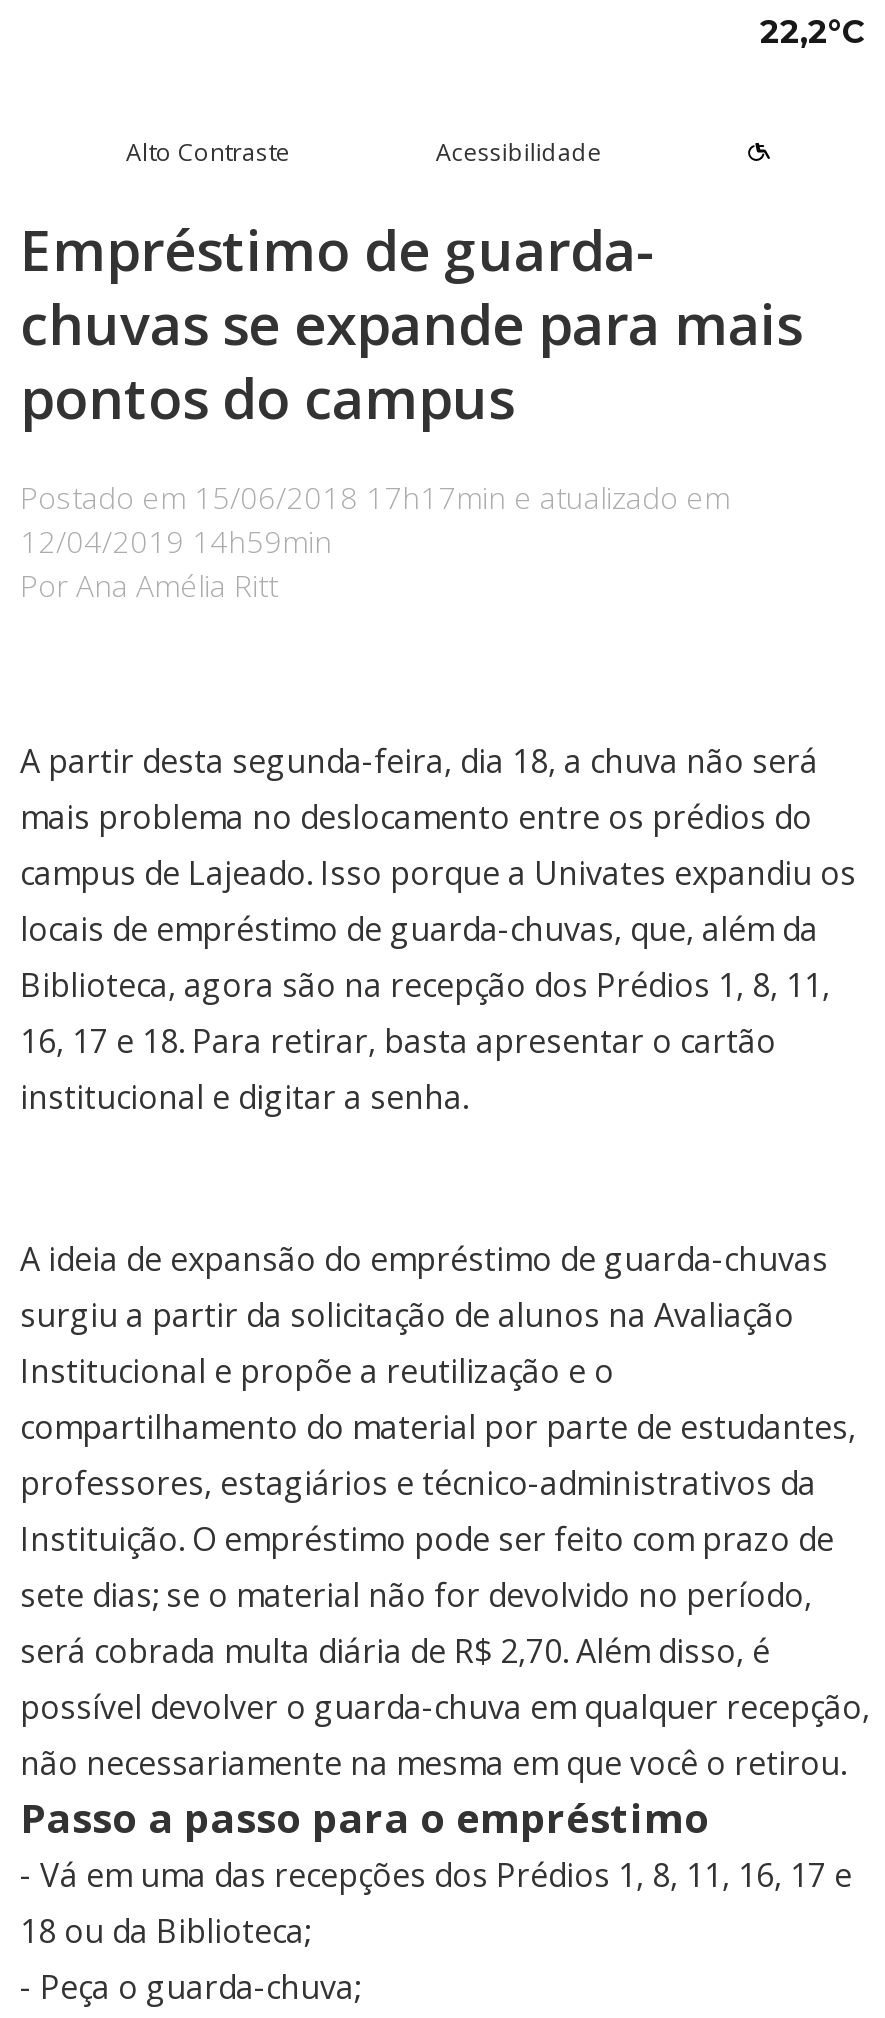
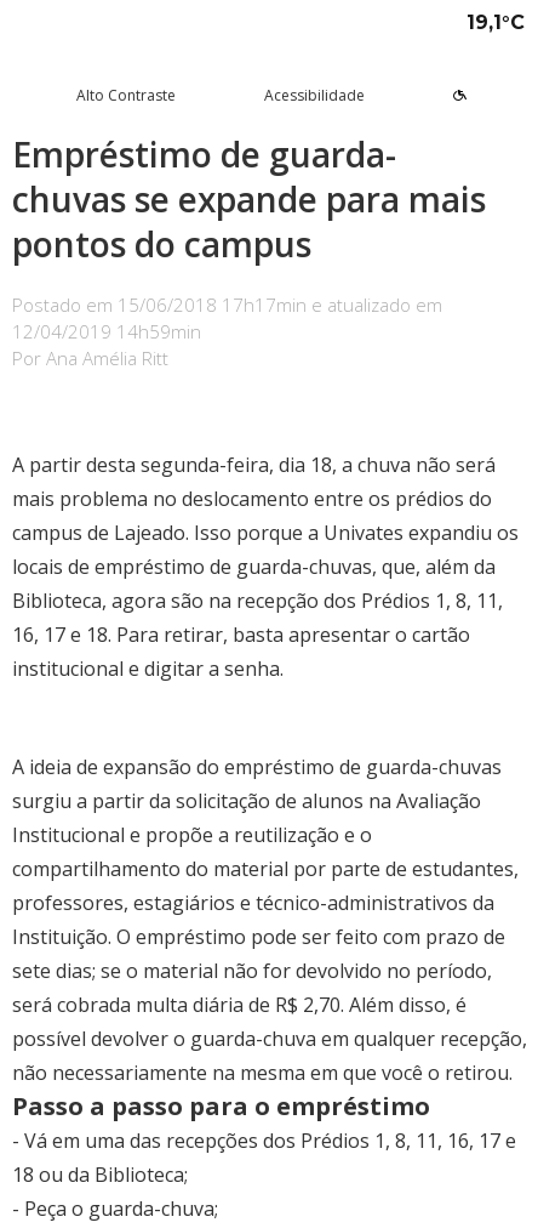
[760,13,866,51] 22,2°C -> [467,11,525,34] 19,1°C

